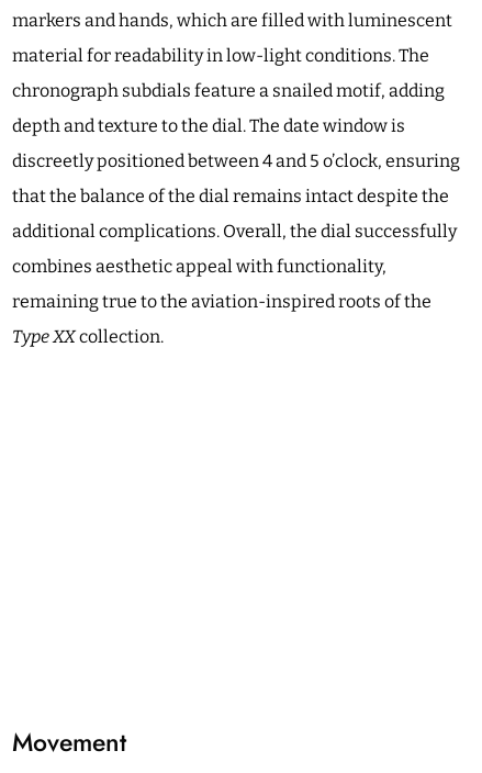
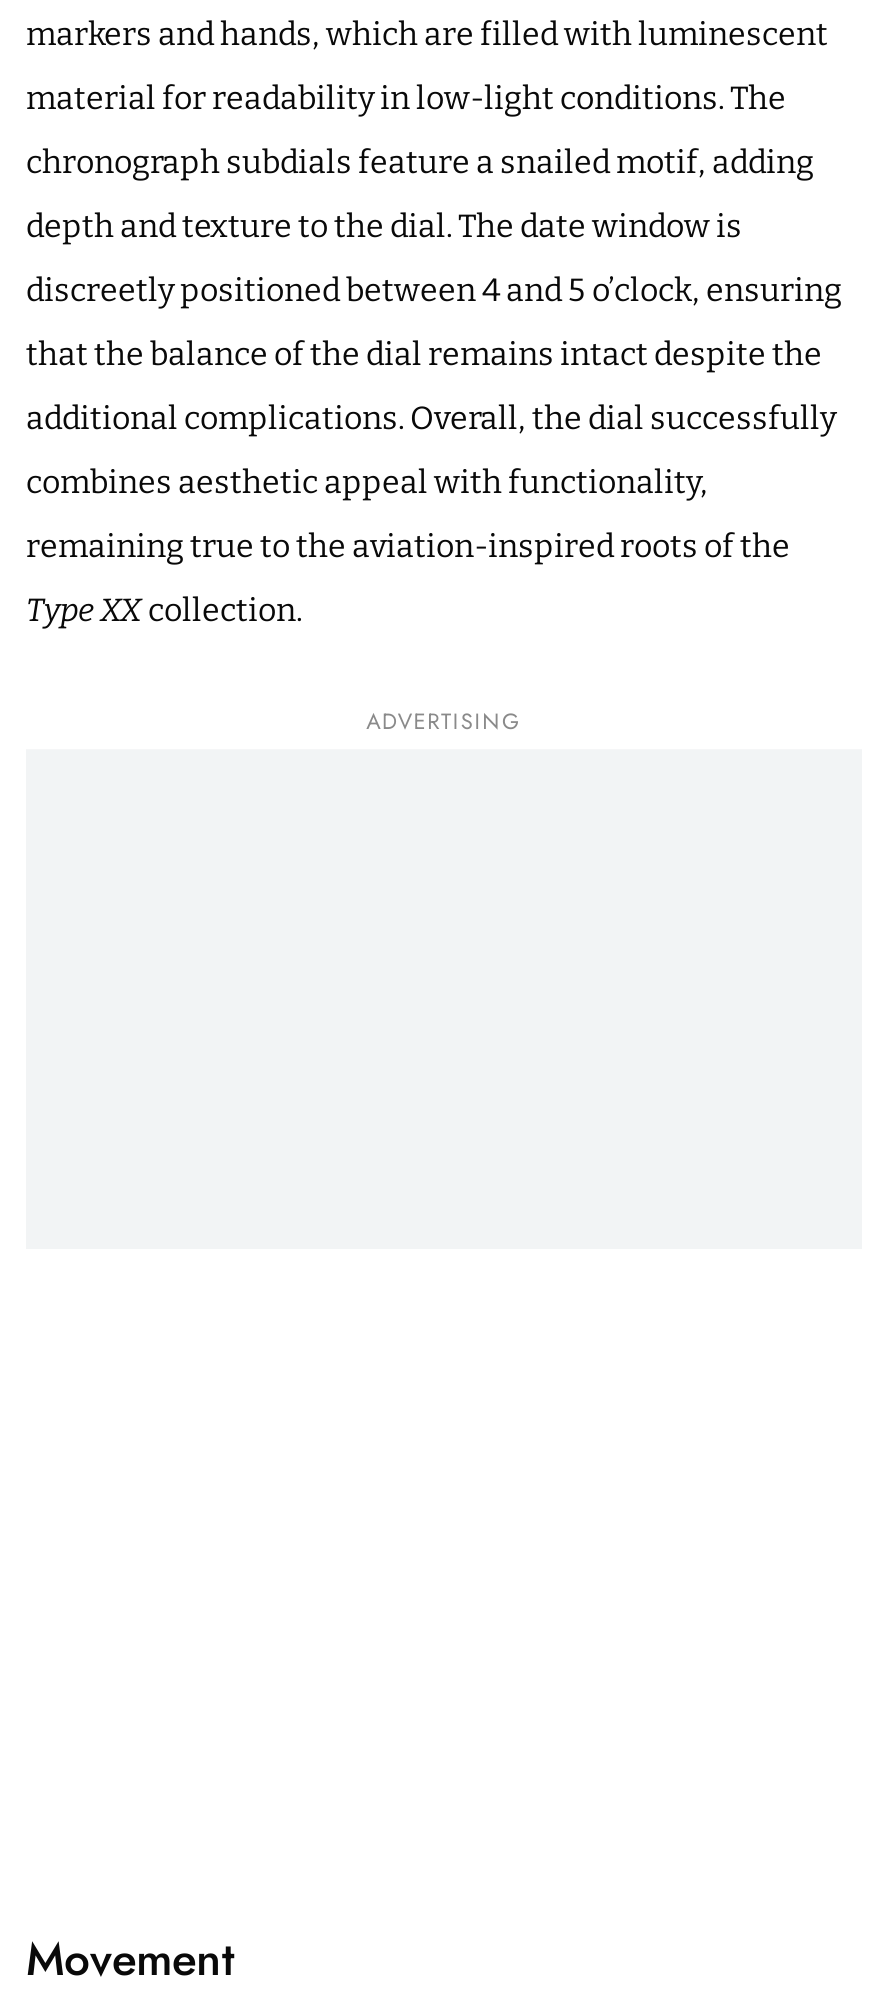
none -> [366,705,522,737] ADVERTISING

